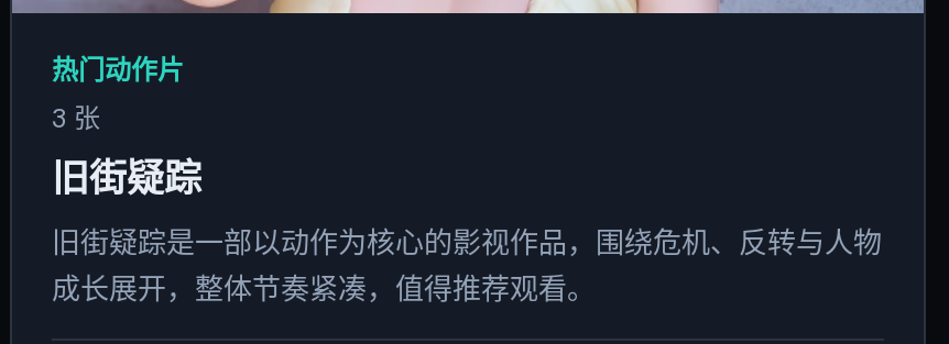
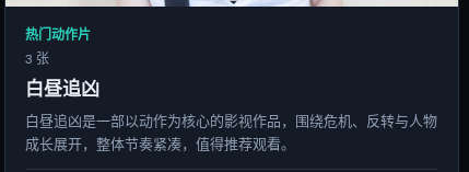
[52,155,201,203] 旧街疑踪 -> [25,77,99,101] 白昼追凶
[52,225,882,262] 旧街疑踪是一部以动作为核心的影视作品，围绕危机、反转与人物 -> [25,112,437,131] 白昼追凶是一部以动作为核心的影视作品，围绕危机、反转与人物

